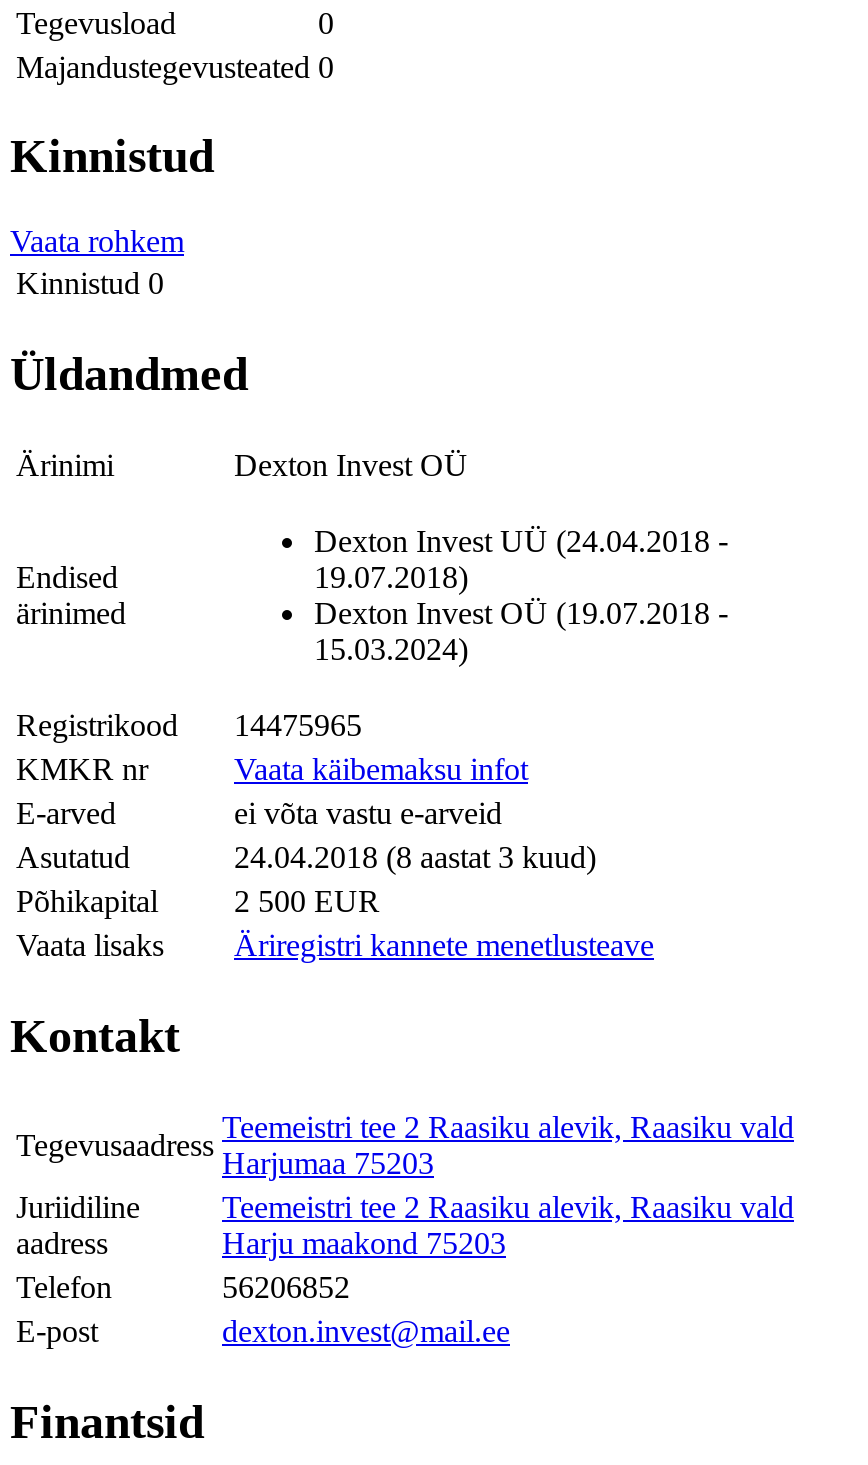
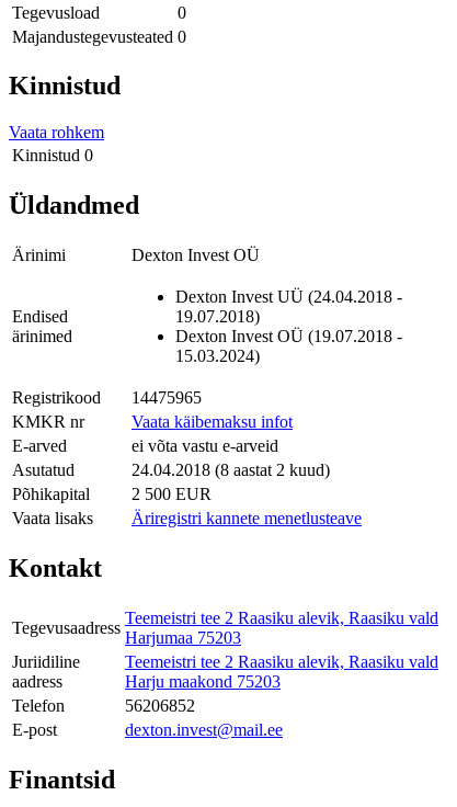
[234,840,596,874] 24.04.2018 (8 aastat 3 kuud) -> [132,461,330,479] 24.04.2018 (8 aastat 2 kuud)

